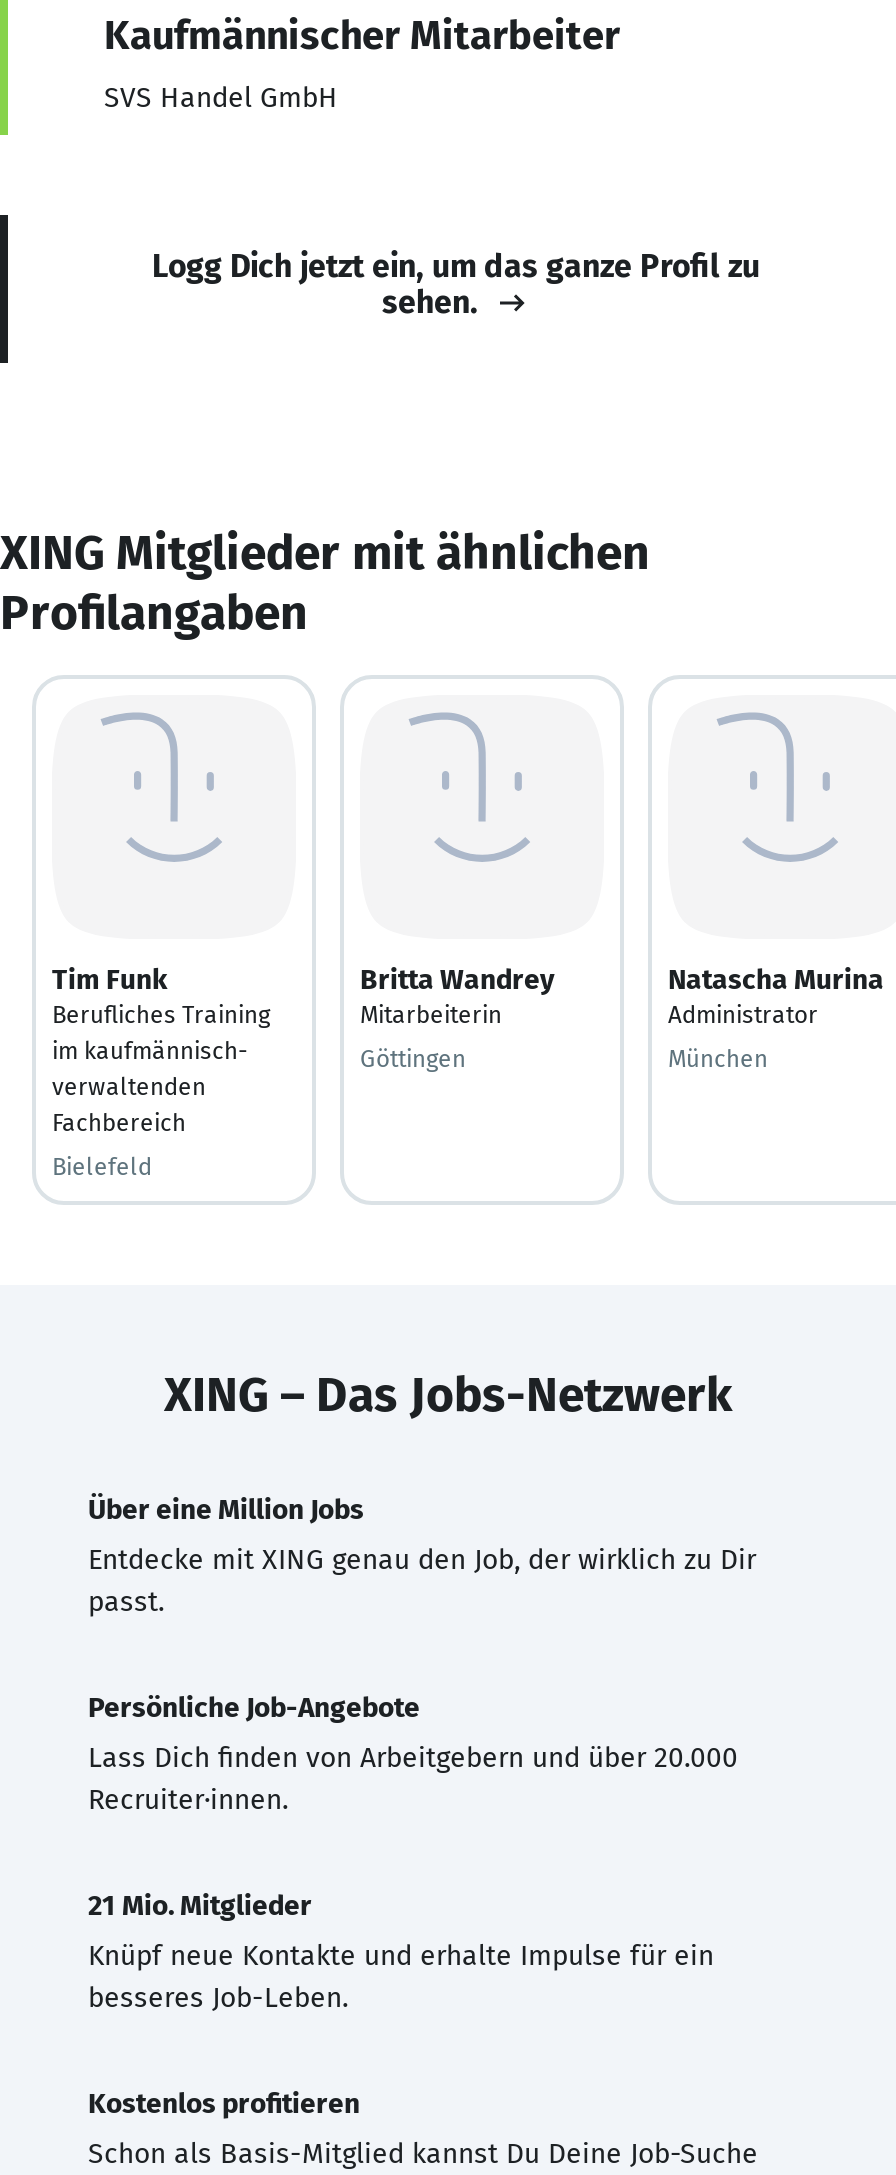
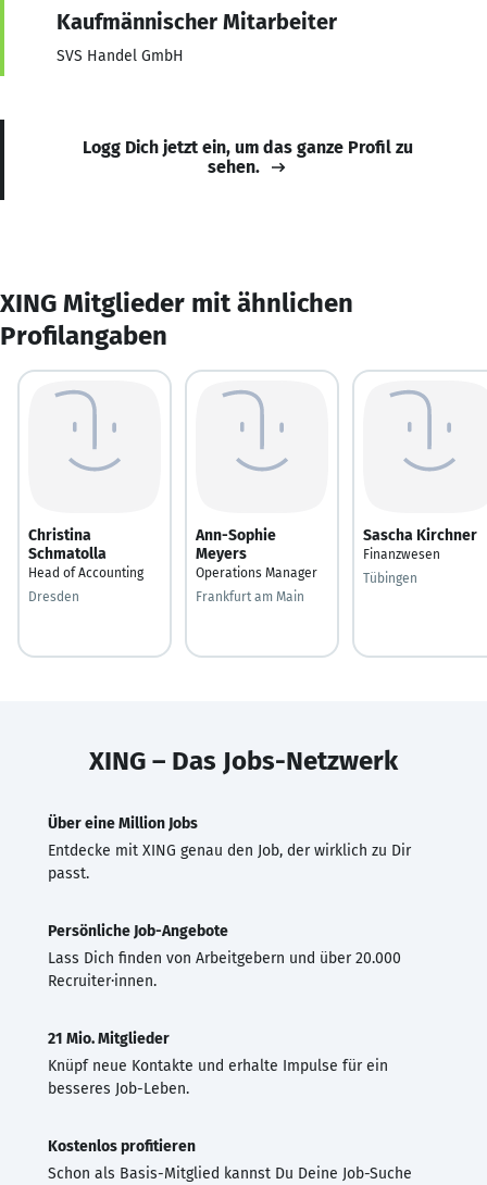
[52,962,270,1136] Tim Funk | Berufliches Training | im kaufmännisch- | verwaltenden | Fachbereich -> [28,526,143,580] Christina | Schmatolla | Head of Accounting
[360,962,554,1028] Britta Wandrey | Mitarbeiterin -> [196,526,317,580] Ann-Sophie | Meyers | Operations Manager
[668,962,884,1028] Natascha Murina | Administrator -> [363,526,477,562] Sascha Kirchner | Finanzwesen
[360,1044,466,1072] Göttingen -> [196,589,304,604] Frankfurt am Main
[668,1044,768,1072] München -> [363,570,417,585] Tübingen
[52,1152,152,1180] Bielefeld -> [28,589,79,604] Dresden

